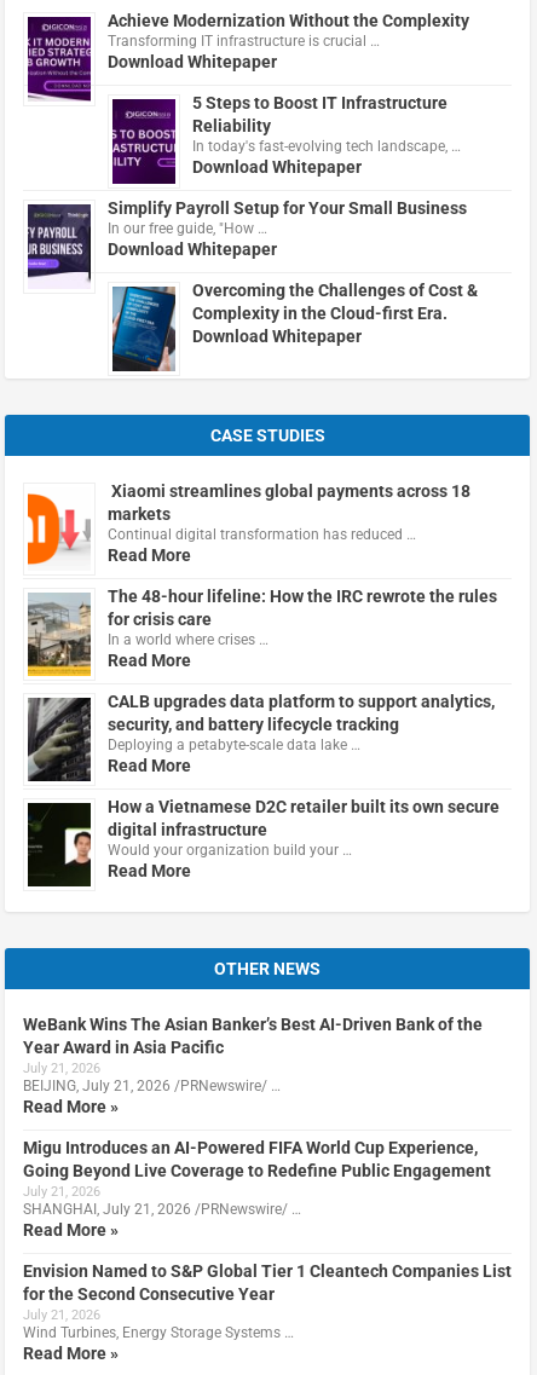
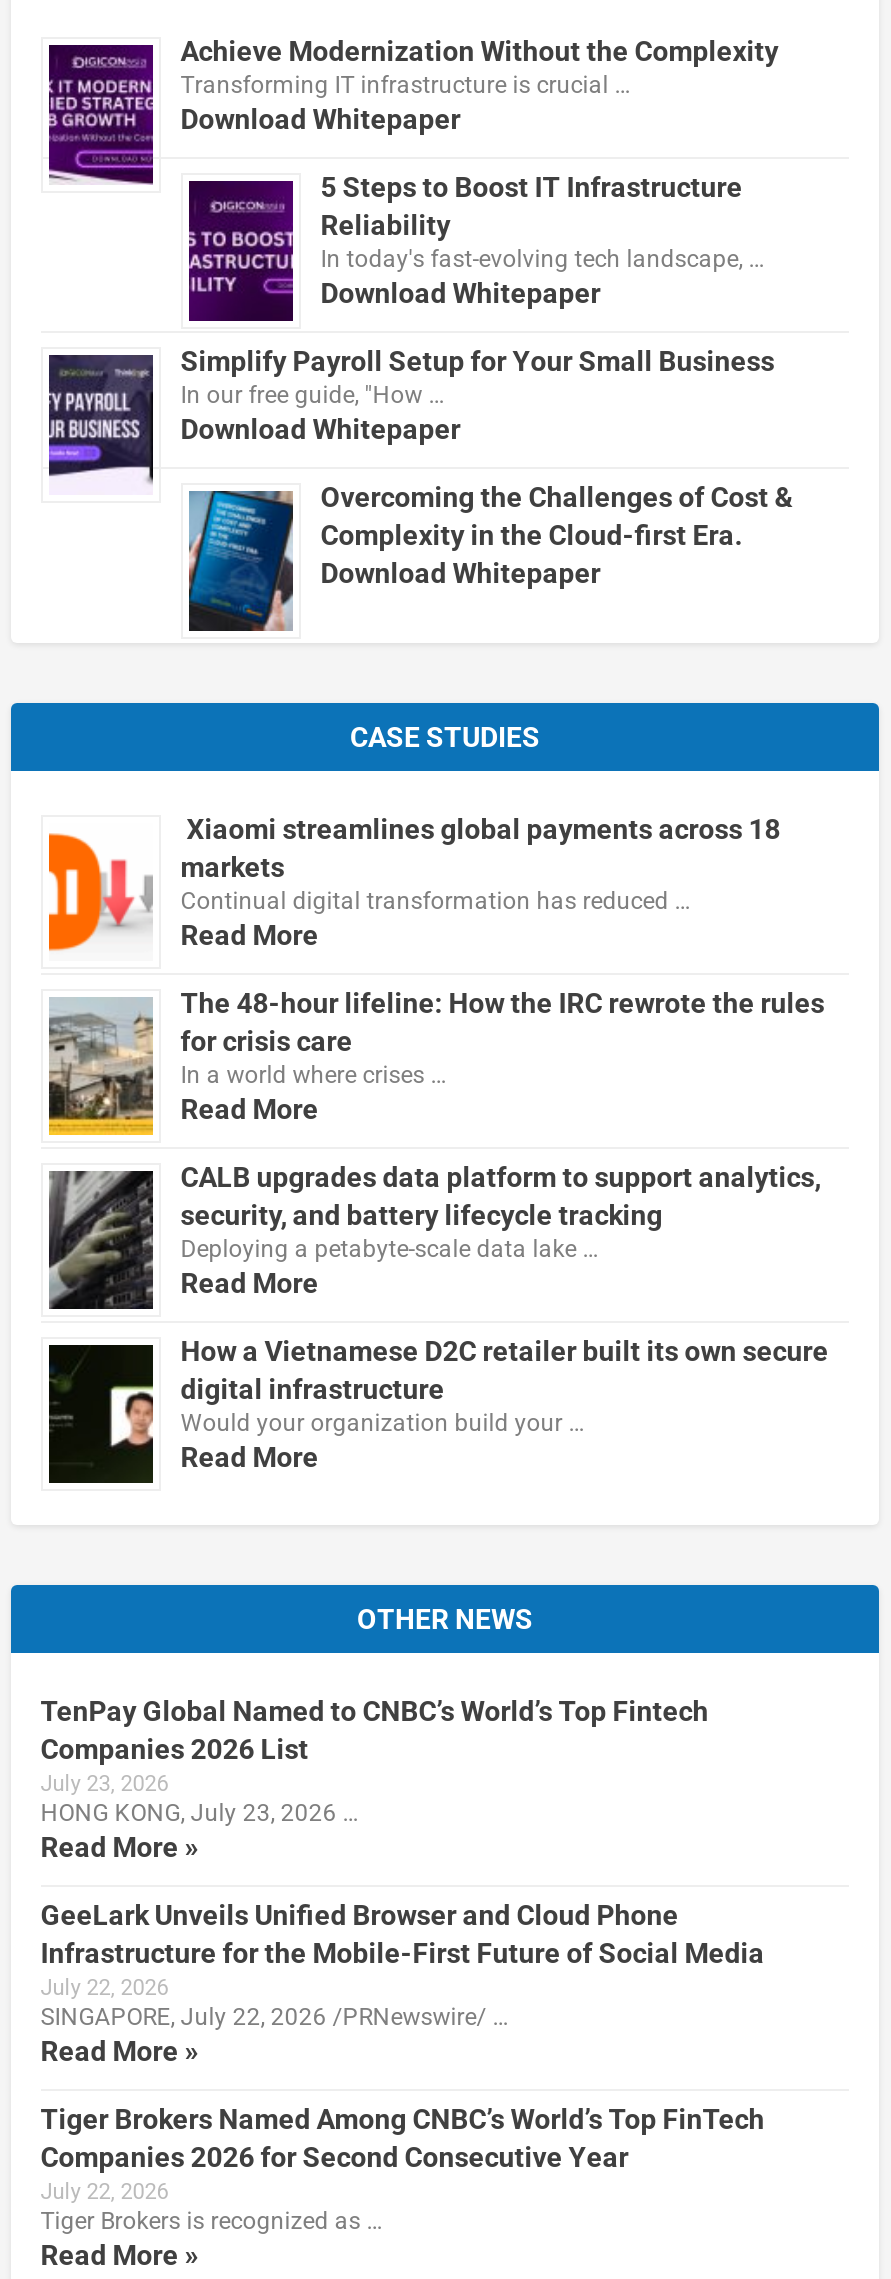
[23,1014,482,1094] WeBank Wins The Asian Banker’s Best AI-Driven Bank of the | Year Award in Asia Pacific | July 21, 2026 | BEIJING, July 21, 2026 /PRNewswire/ … -> [40,1694,708,1826] TenPay Global Named to CNBC’s World’s Top Fintech | Companies 2026 List | July 23, 2026 | HONG KONG, July 23, 2026 …
[23,1137,491,1217] Migu Introduces an AI-Powered FIFA World Cup Experience, | Going Beyond Live Coverage to Redefine Public Engagement | July 21, 2026 | SHANGHAI, July 21, 2026 /PRNewswire/ … -> [40,1898,764,2030] GeeLark Unveils Unified Browser and Cloud Phone | Infrastructure for the Mobile-First Future of Social Media | July 22, 2026 | SINGAPORE, July 22, 2026 /PRNewswire/ …
[23,1261,511,1341] Envision Named to S&P Global Tier 1 Cleantech Companies List | for the Second Consecutive Year | July 21, 2026 | Wind Turbines, Energy Storage Systems … -> [40,2102,764,2234] Tiger Brokers Named Among CNBC’s World’s Top FinTech | Companies 2026 for Second Consecutive Year | July 22, 2026 | Tiger Brokers is recognized as …

